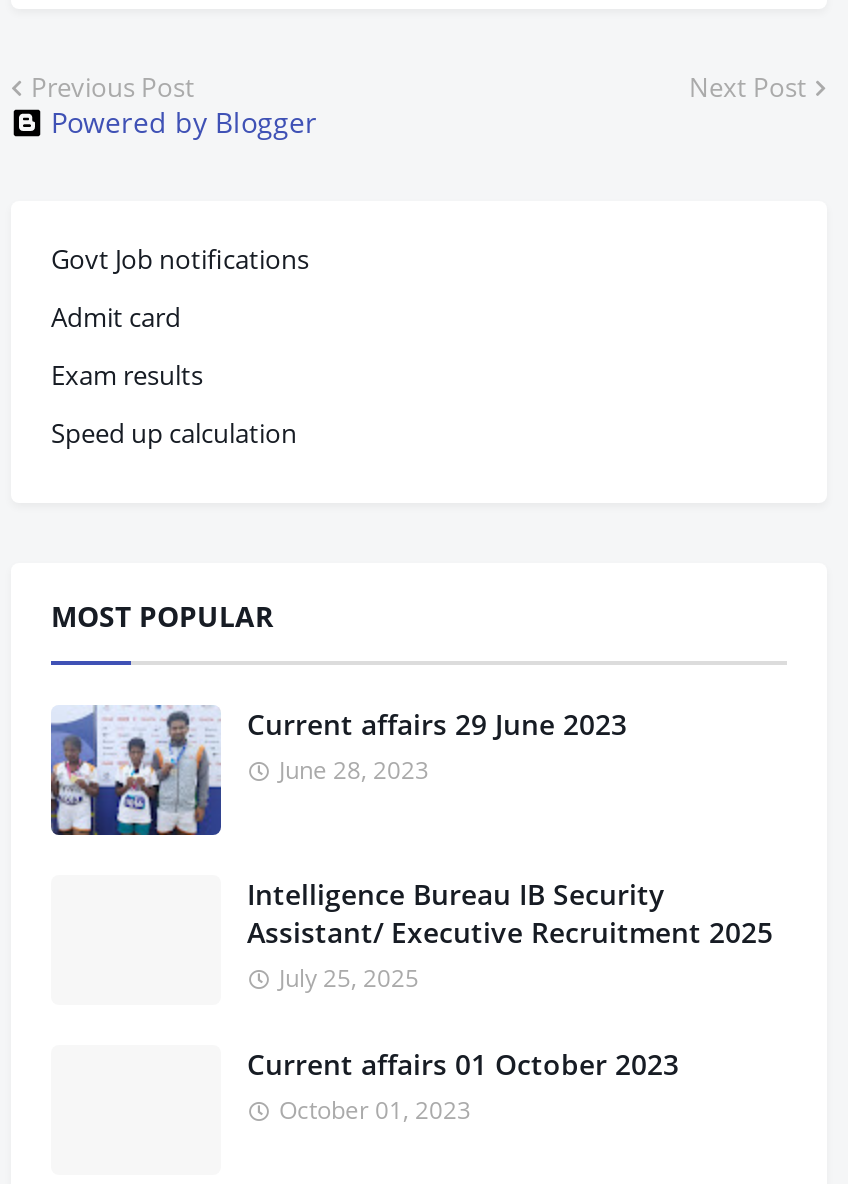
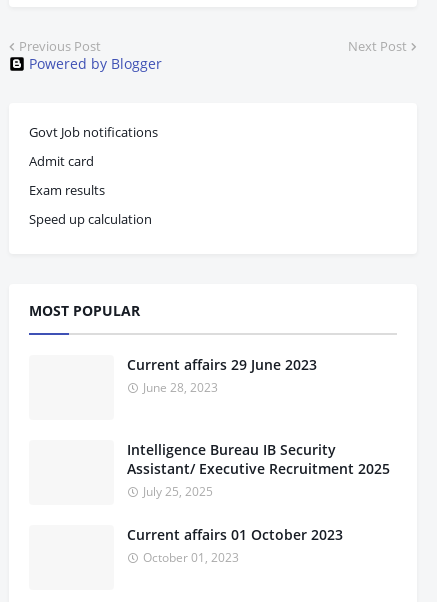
[49,703,223,837] [image] -> none

